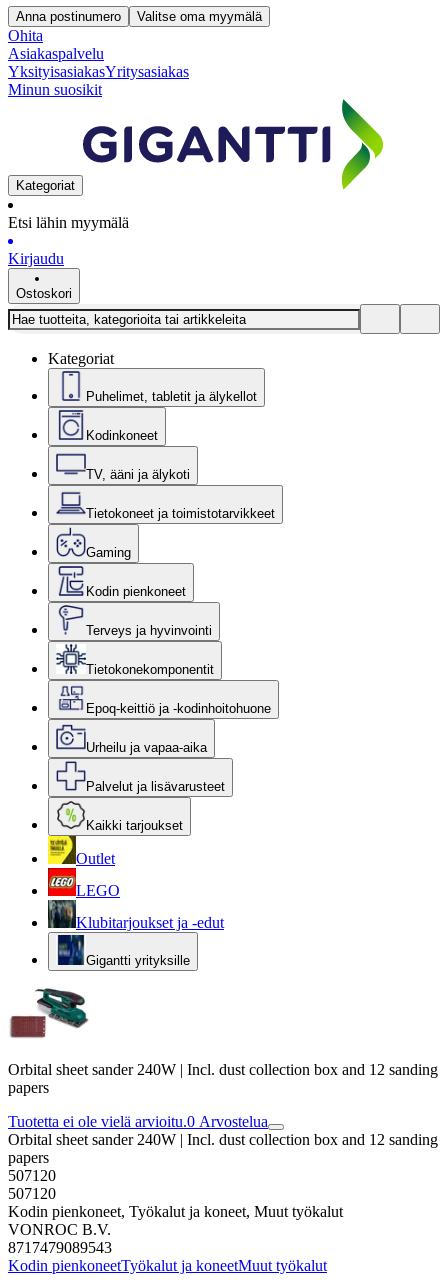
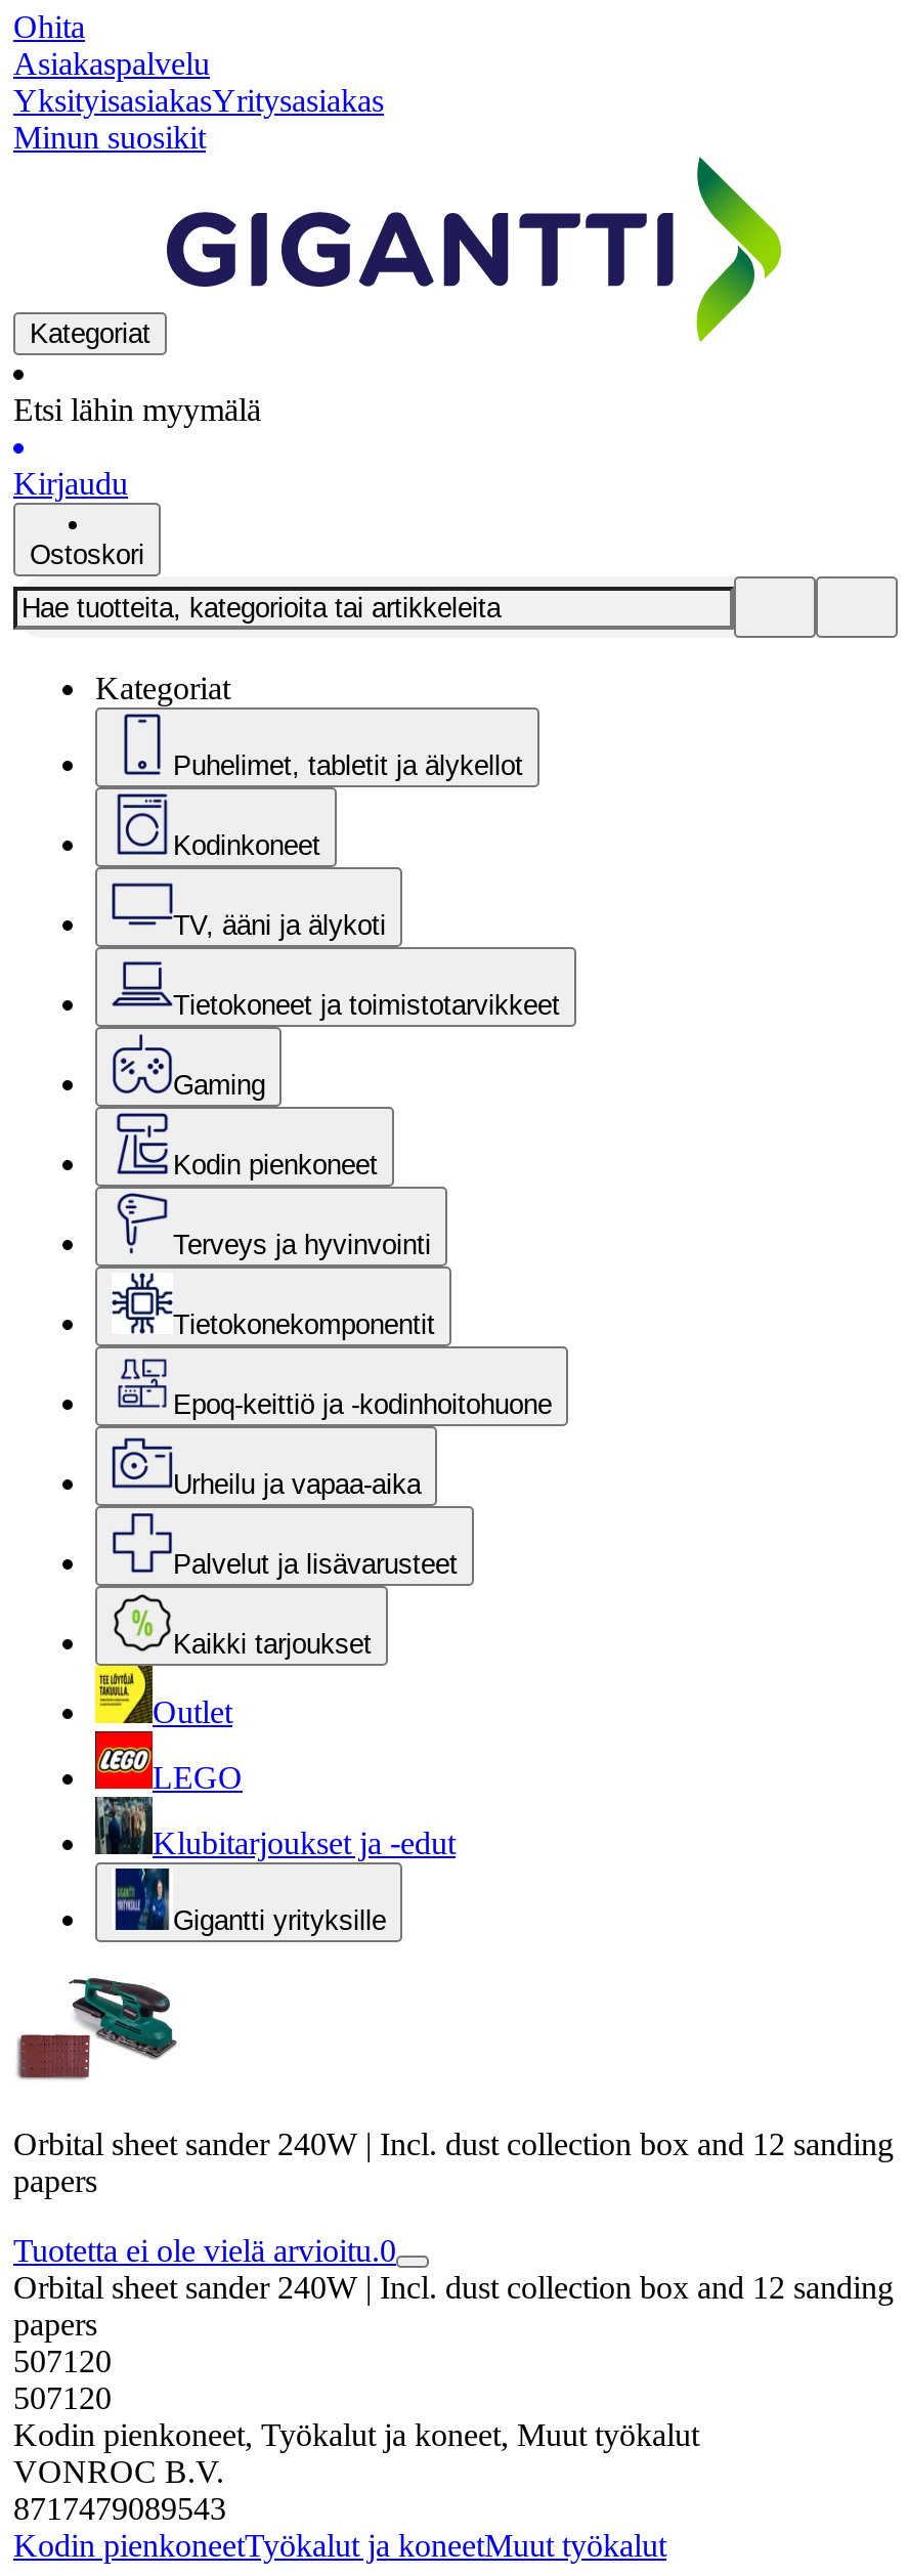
[16,9,262,24] Anna postinumero | Valitse oma myymälä -> none
[8,1113,268,1130] Tuotetta ei ole vielä arvioitu.0 Arvostelua -> [13,2233,396,2268] Tuotetta ei ole vielä arvioitu.0

